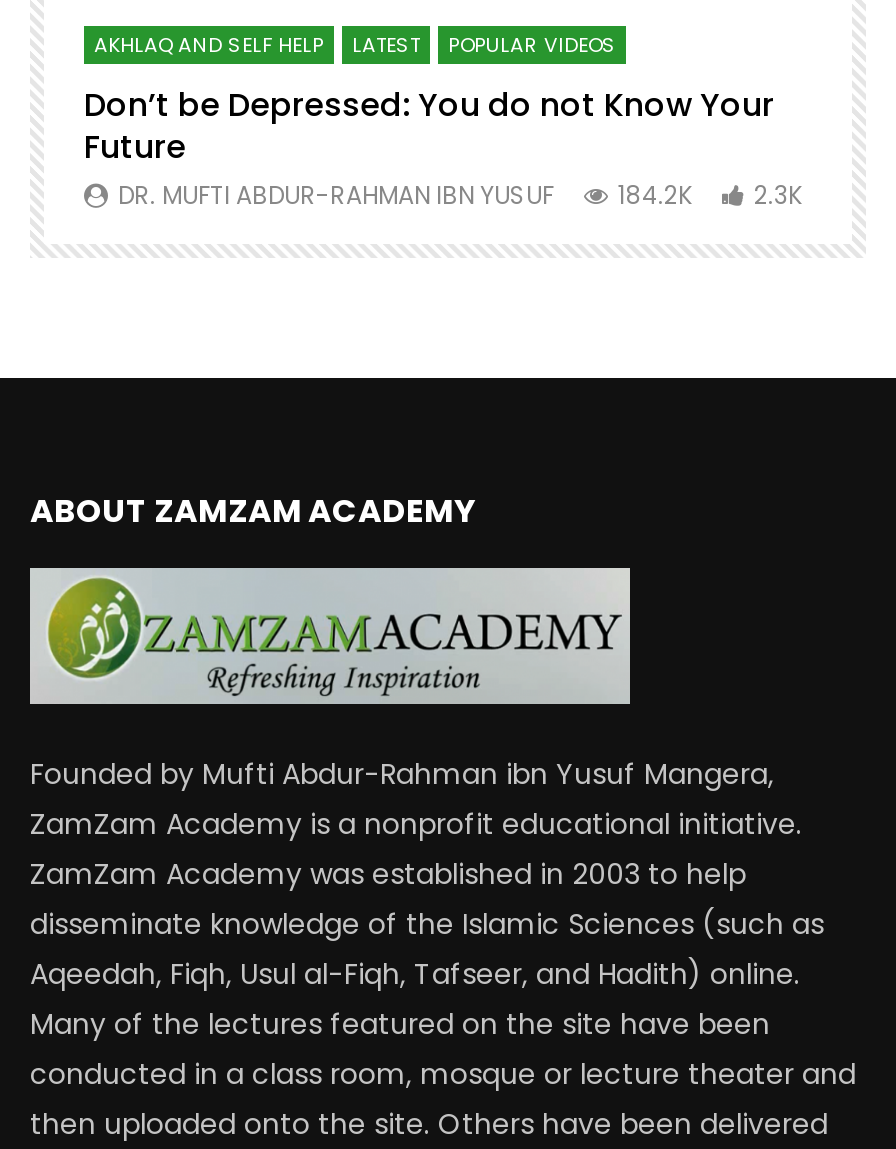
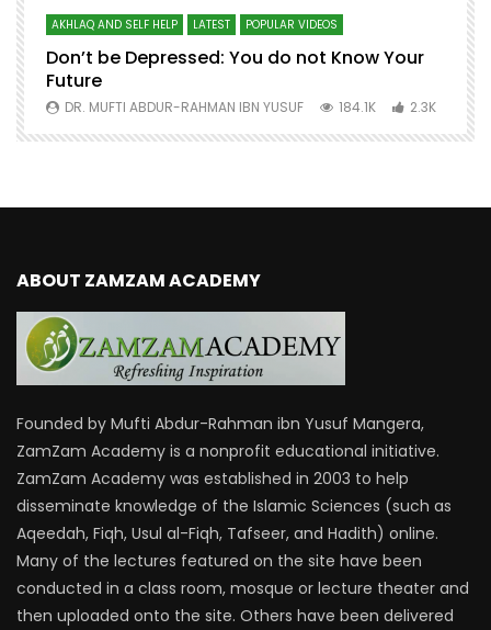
[118,178,802,212] DR. MUFTI ABDUR-RAHMAN IBN YUSUF 184.2K 2.3K -> [65,97,436,116] DR. MUFTI ABDUR-RAHMAN IBN YUSUF 184.1K 2.3K

